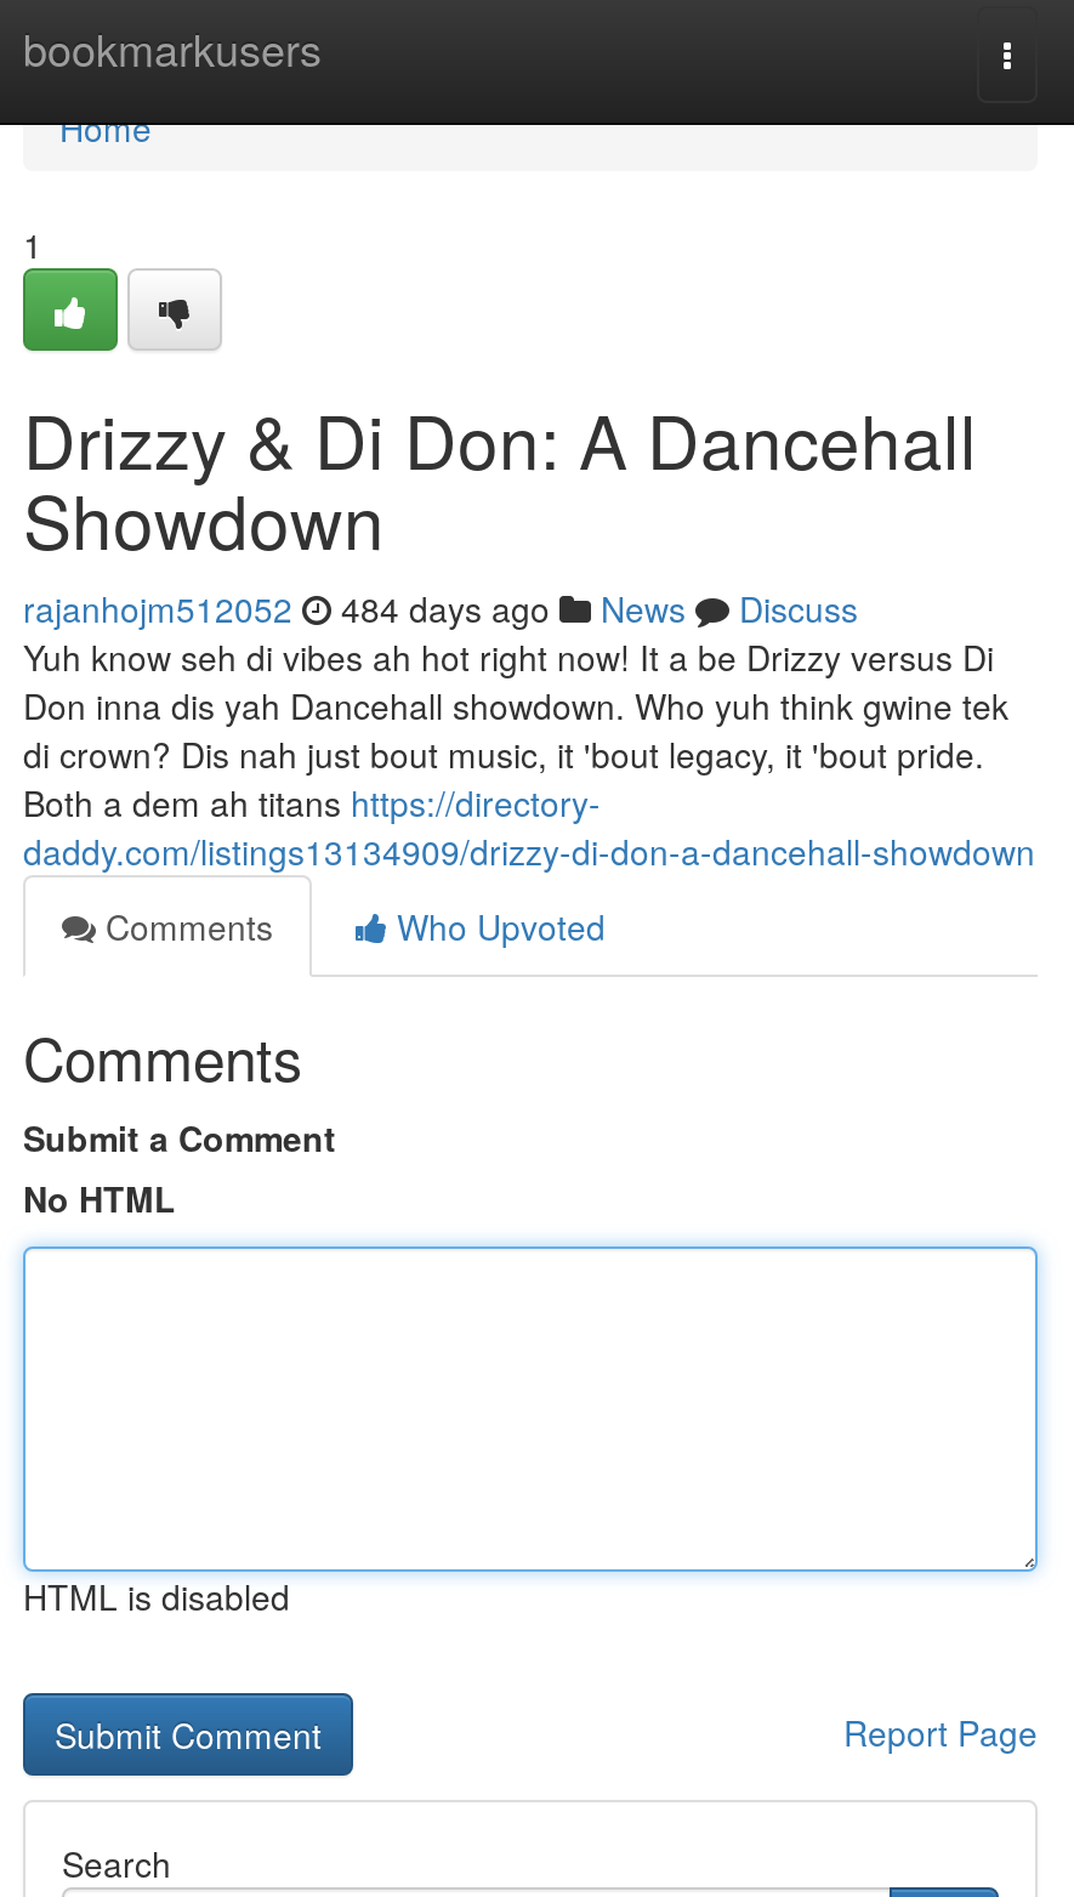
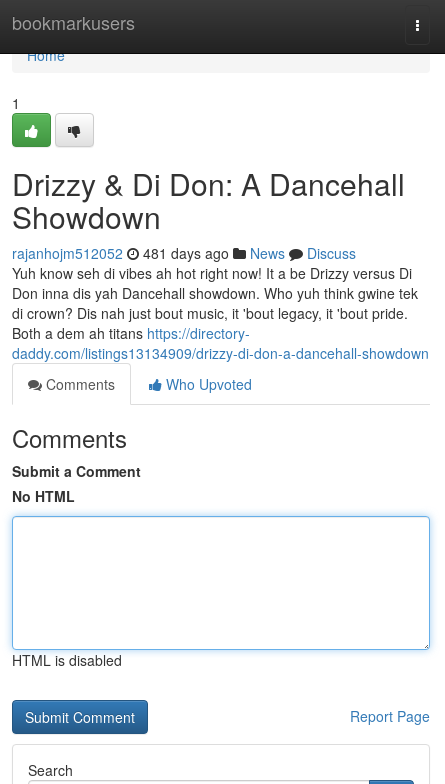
[23,584,858,632] rajanhojm512052 484 days ago News Discuss -> [12,243,356,263] rajanhojm512052 481 days ago News Discuss

